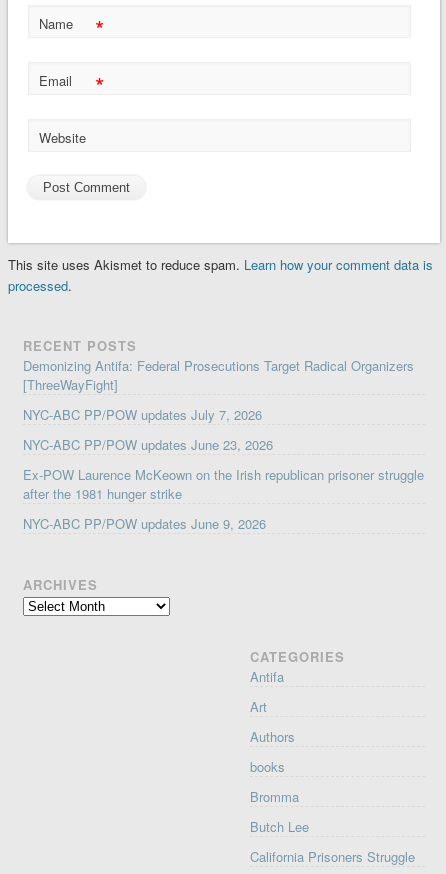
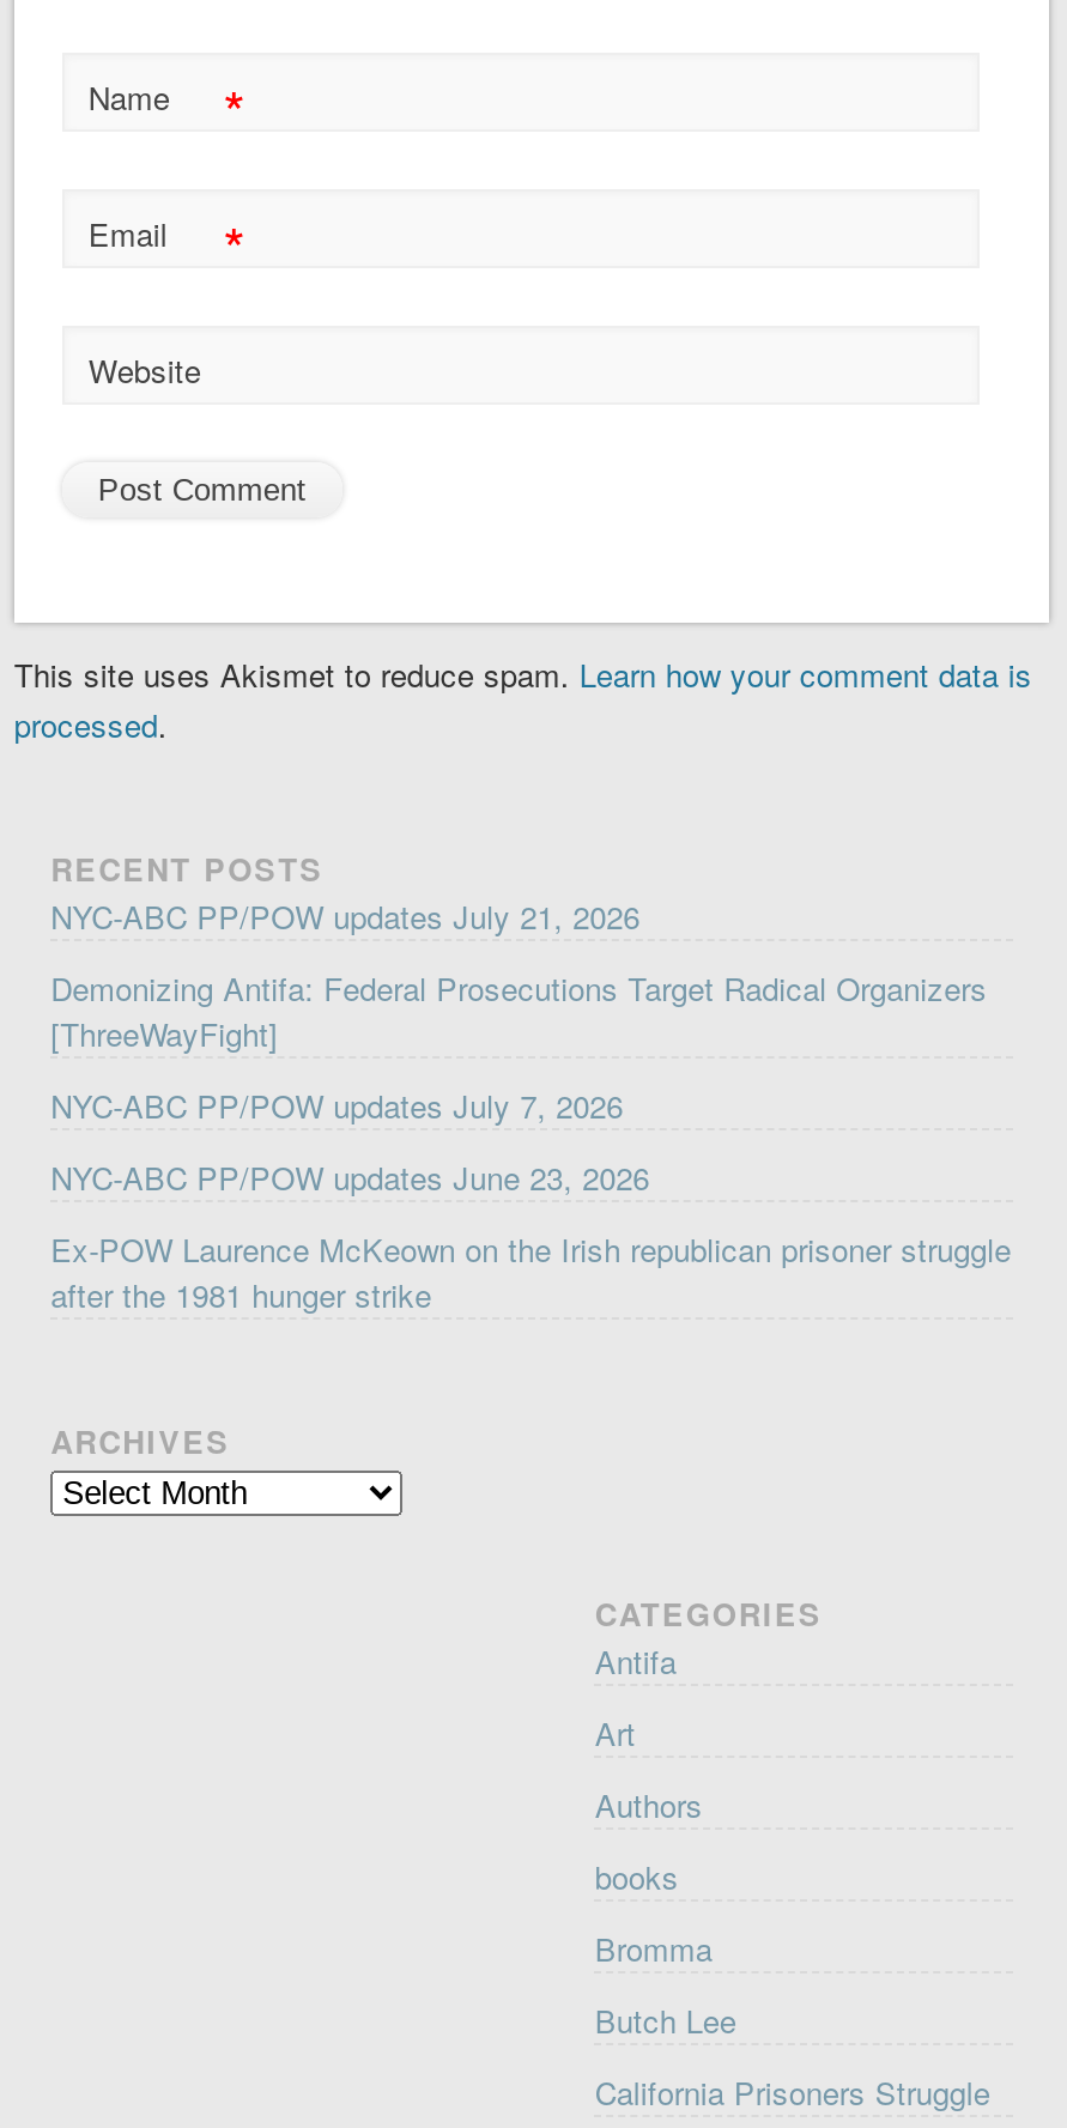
none -> [51,894,640,940] NYC-ABC PP/POW updates July 21, 2026
moved [23,356,424,503] -> [51,966,1011,1318]: Demonizing Antifa: Federal Prosecutions Target Radical Organizers | [ThreeWayFight] | NYC-ABC PP/POW updates July 7, 2026 | NYC-ABC PP/POW updates June 23, 2026 | Ex-POW Laurence McKeown on the Irish republican prisoner struggle | after the 1981 hunger strike
[23,514,266,533] NYC-ABC PP/POW updates June 9, 2026 -> none

